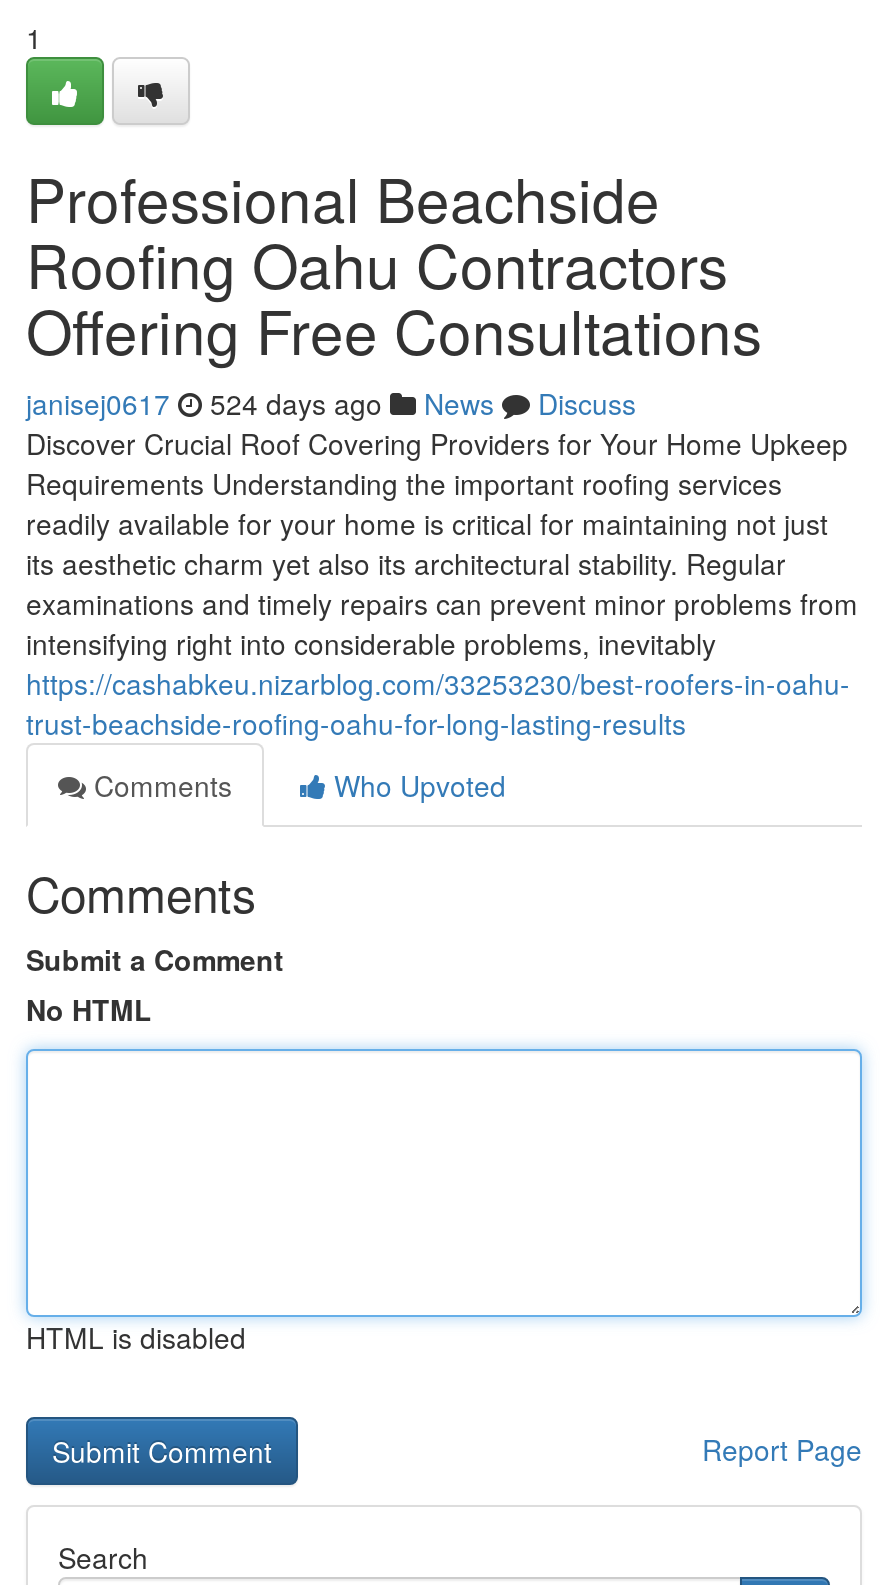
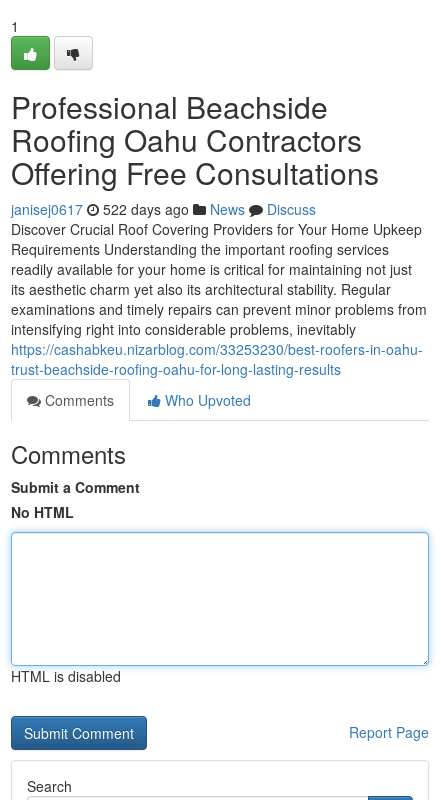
[26,383,636,423] janisej0617 524 days ago News Discuss -> [11,199,316,219] janisej0617 522 days ago News Discuss

